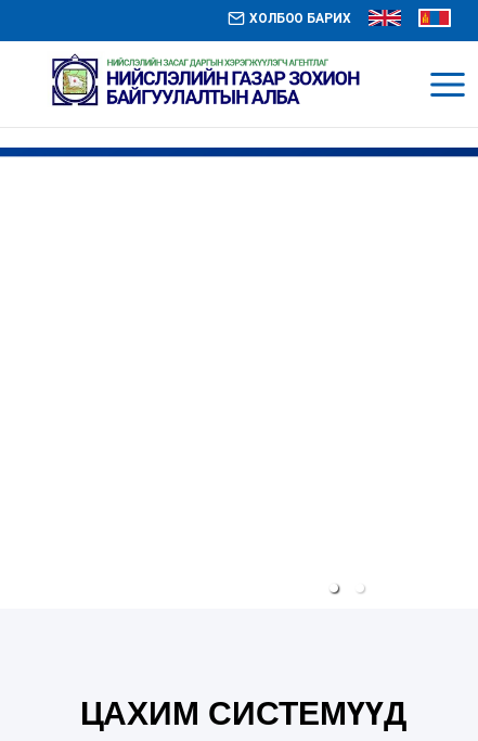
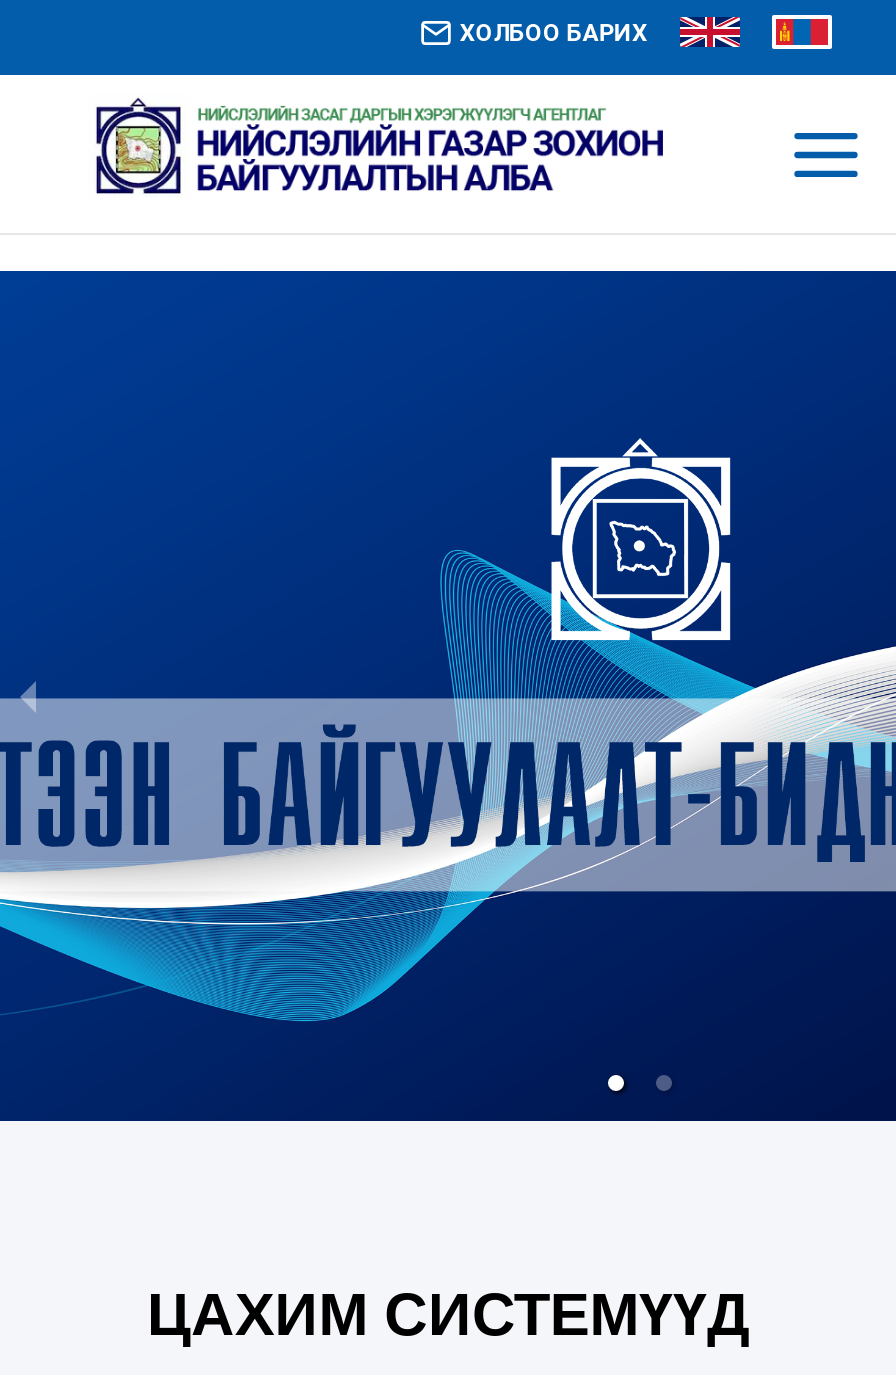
none -> [6,287,890,1123] [image]

